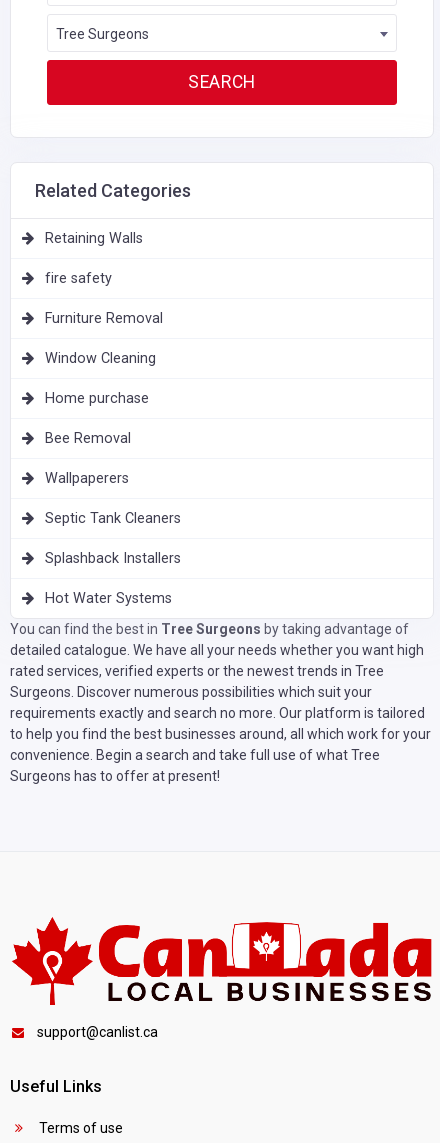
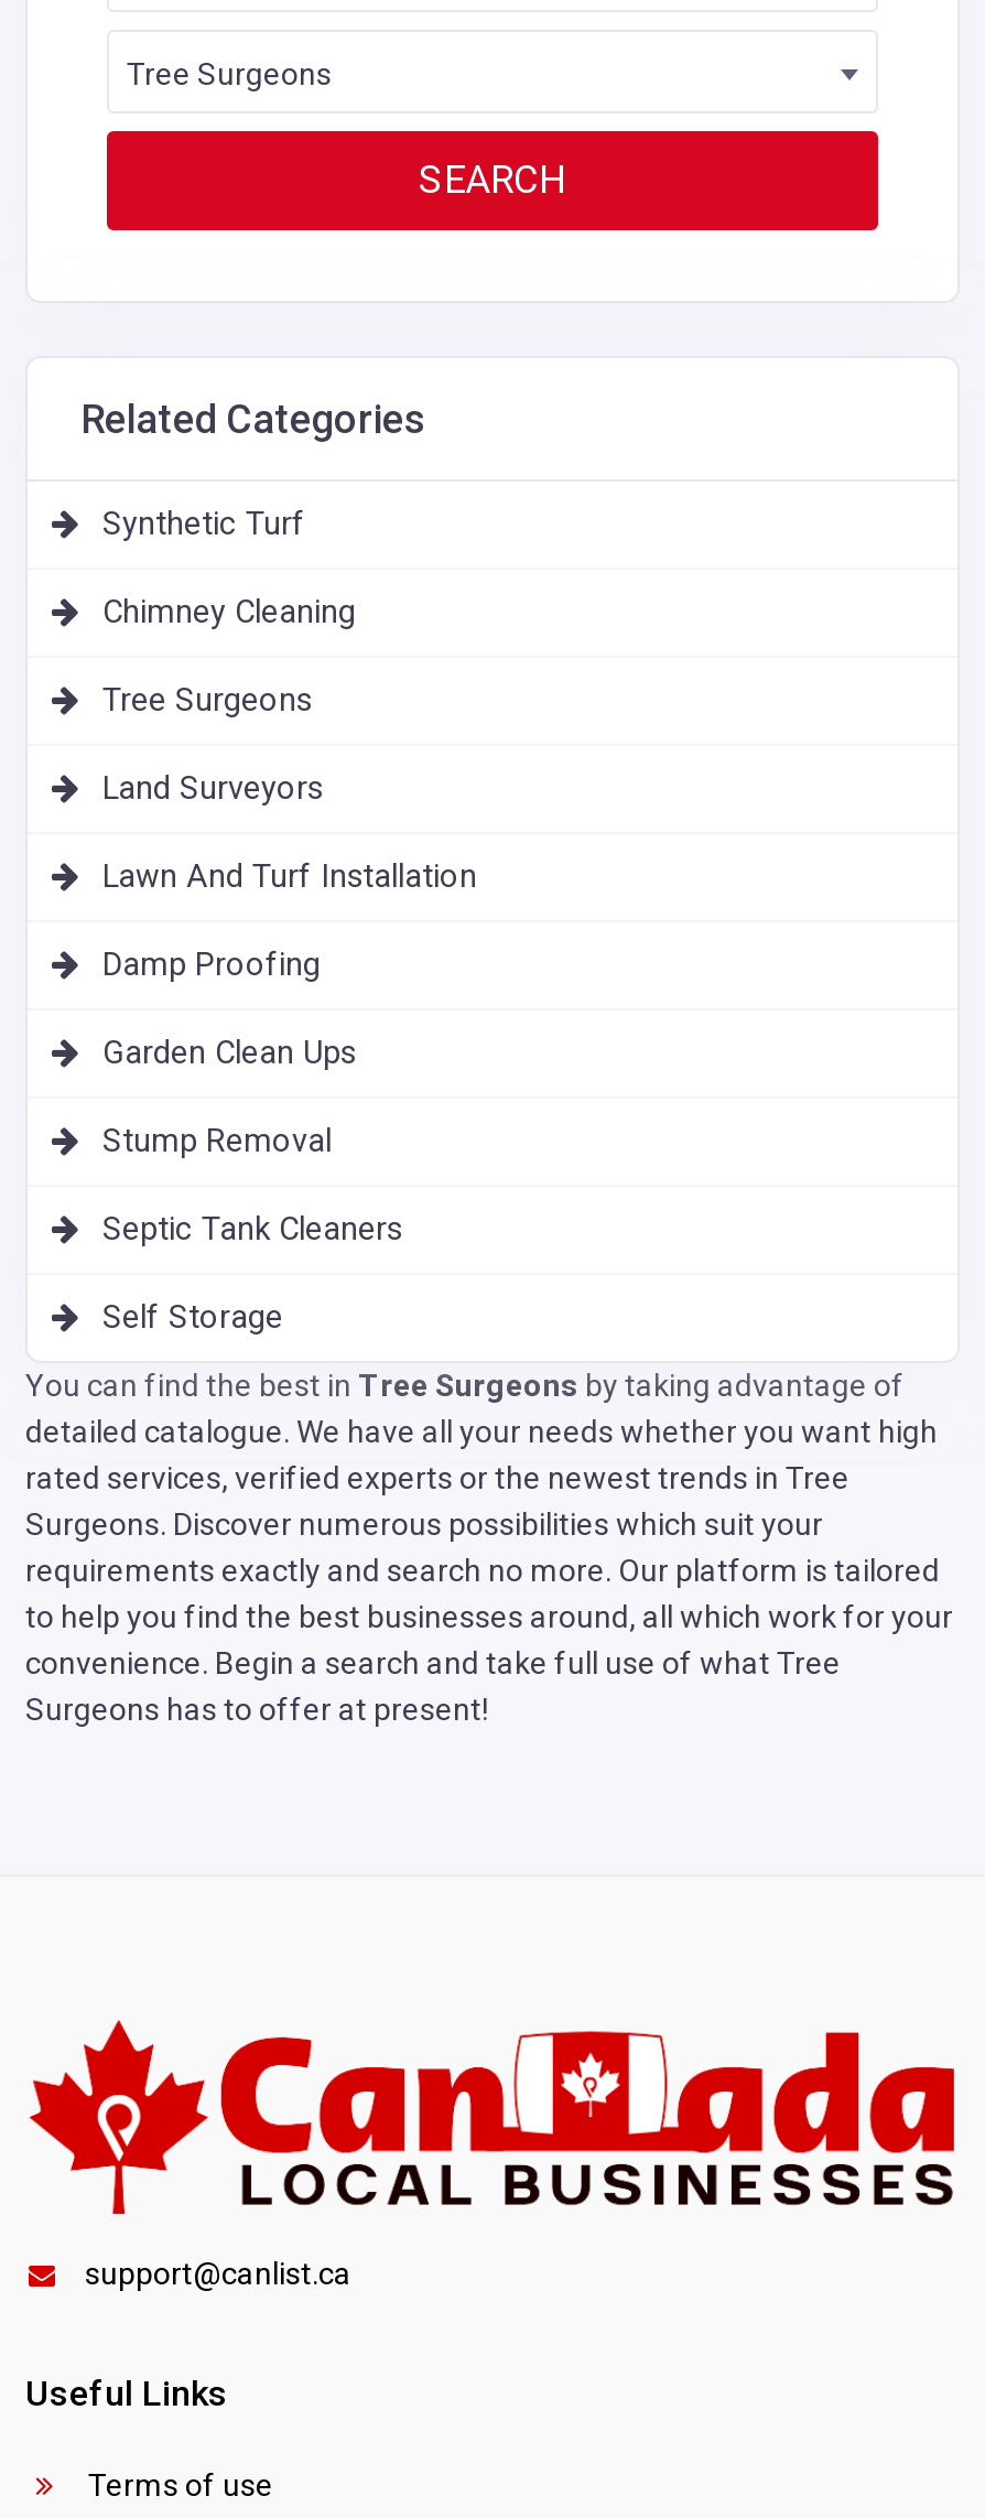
[45,230,163,487] Retaining Walls | fire safety | Furniture Removal | Window Cleaning | Home purchase | Bee Removal | Wallpaperers -> [102,505,477,1159] Synthetic Turf | Chimney Cleaning | Tree Surgeons | Land Surveyors | Lawn And Turf Installation | Damp Proofing | Garden Clean Ups | Stump Removal
moved [45,510,181,527] -> [102,1210,402,1248]: Septic Tank Cleaners
[45,550,181,607] Splashback Installers | Hot Water Systems -> [102,1298,283,1336] Self Storage

